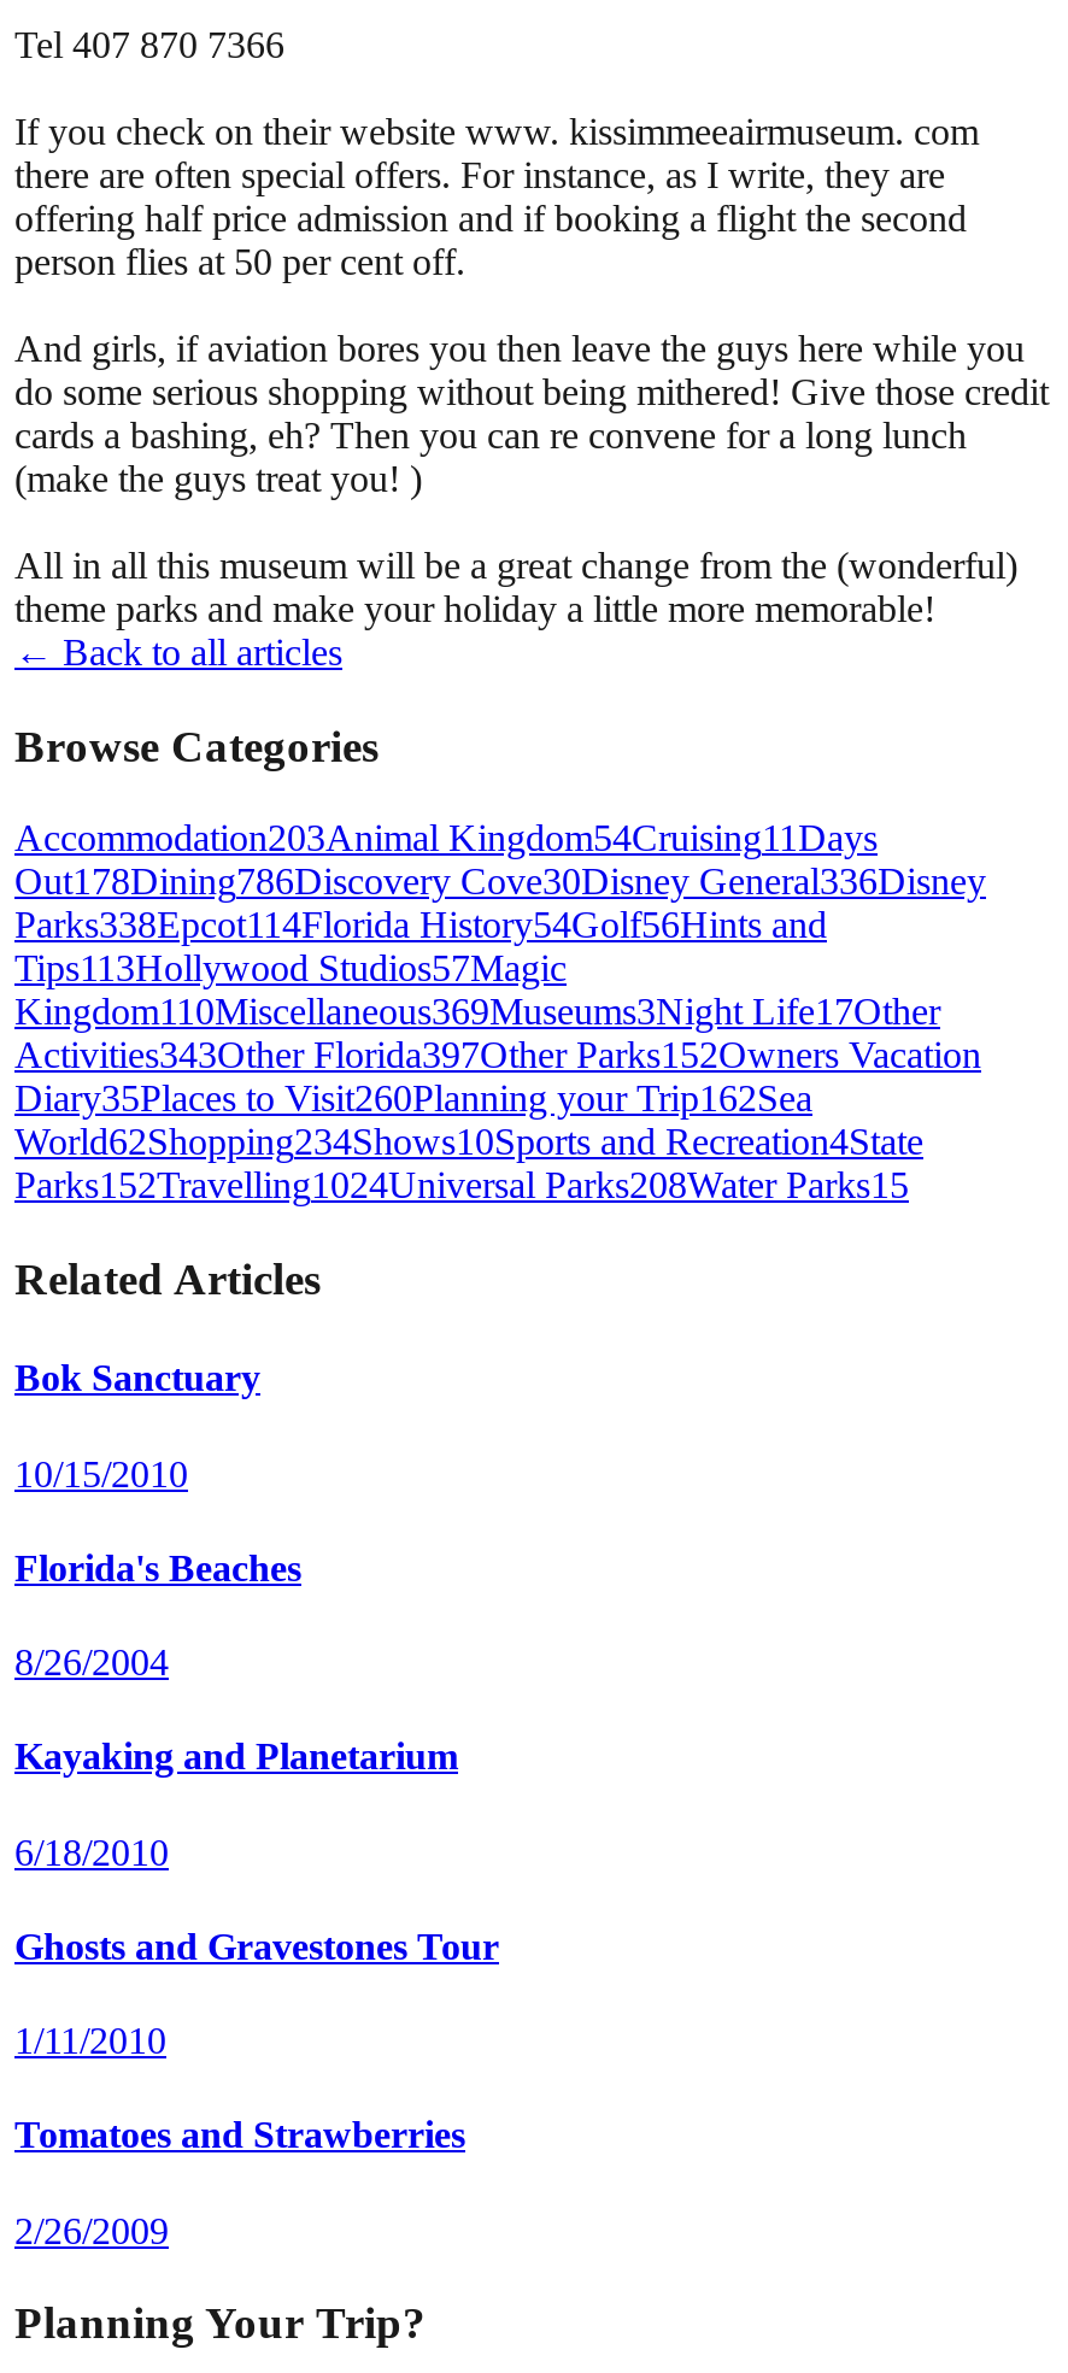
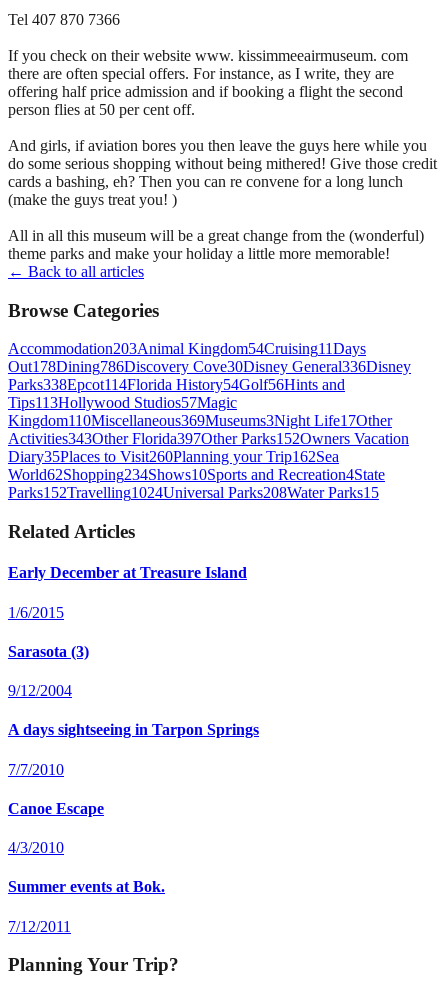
[14,1358,260,1398] Bok Sanctuary -> [8,564,247,581] Early December at Treasure Island
[14,1452,188,1493] 10/15/2010 -> [8,603,64,620] 1/6/2015
[14,1547,301,1588] Florida's Beaches -> [8,643,89,660] Sarasota (3)
[14,1641,169,1682] 8/26/2004 -> [8,682,72,699] 9/12/2004
[14,1736,458,1777] Kayaking and Planetarium -> [8,721,259,738] A days sightseeing in Tarpon Springs
[14,1831,169,1872] 6/18/2010 -> [8,761,64,778] 7/7/2010
[14,1925,499,1966] Ghosts and Gravestones Tour -> [8,800,104,817] Canoe Escape
[14,2020,166,2061] 1/11/2010 -> [8,839,64,856] 4/3/2010
[14,2115,465,2156] Tomatoes and Strawberries -> [8,878,165,895] Summer events at Bok.
[14,2209,169,2250] 2/26/2009 -> [8,918,71,935] 7/12/2011

